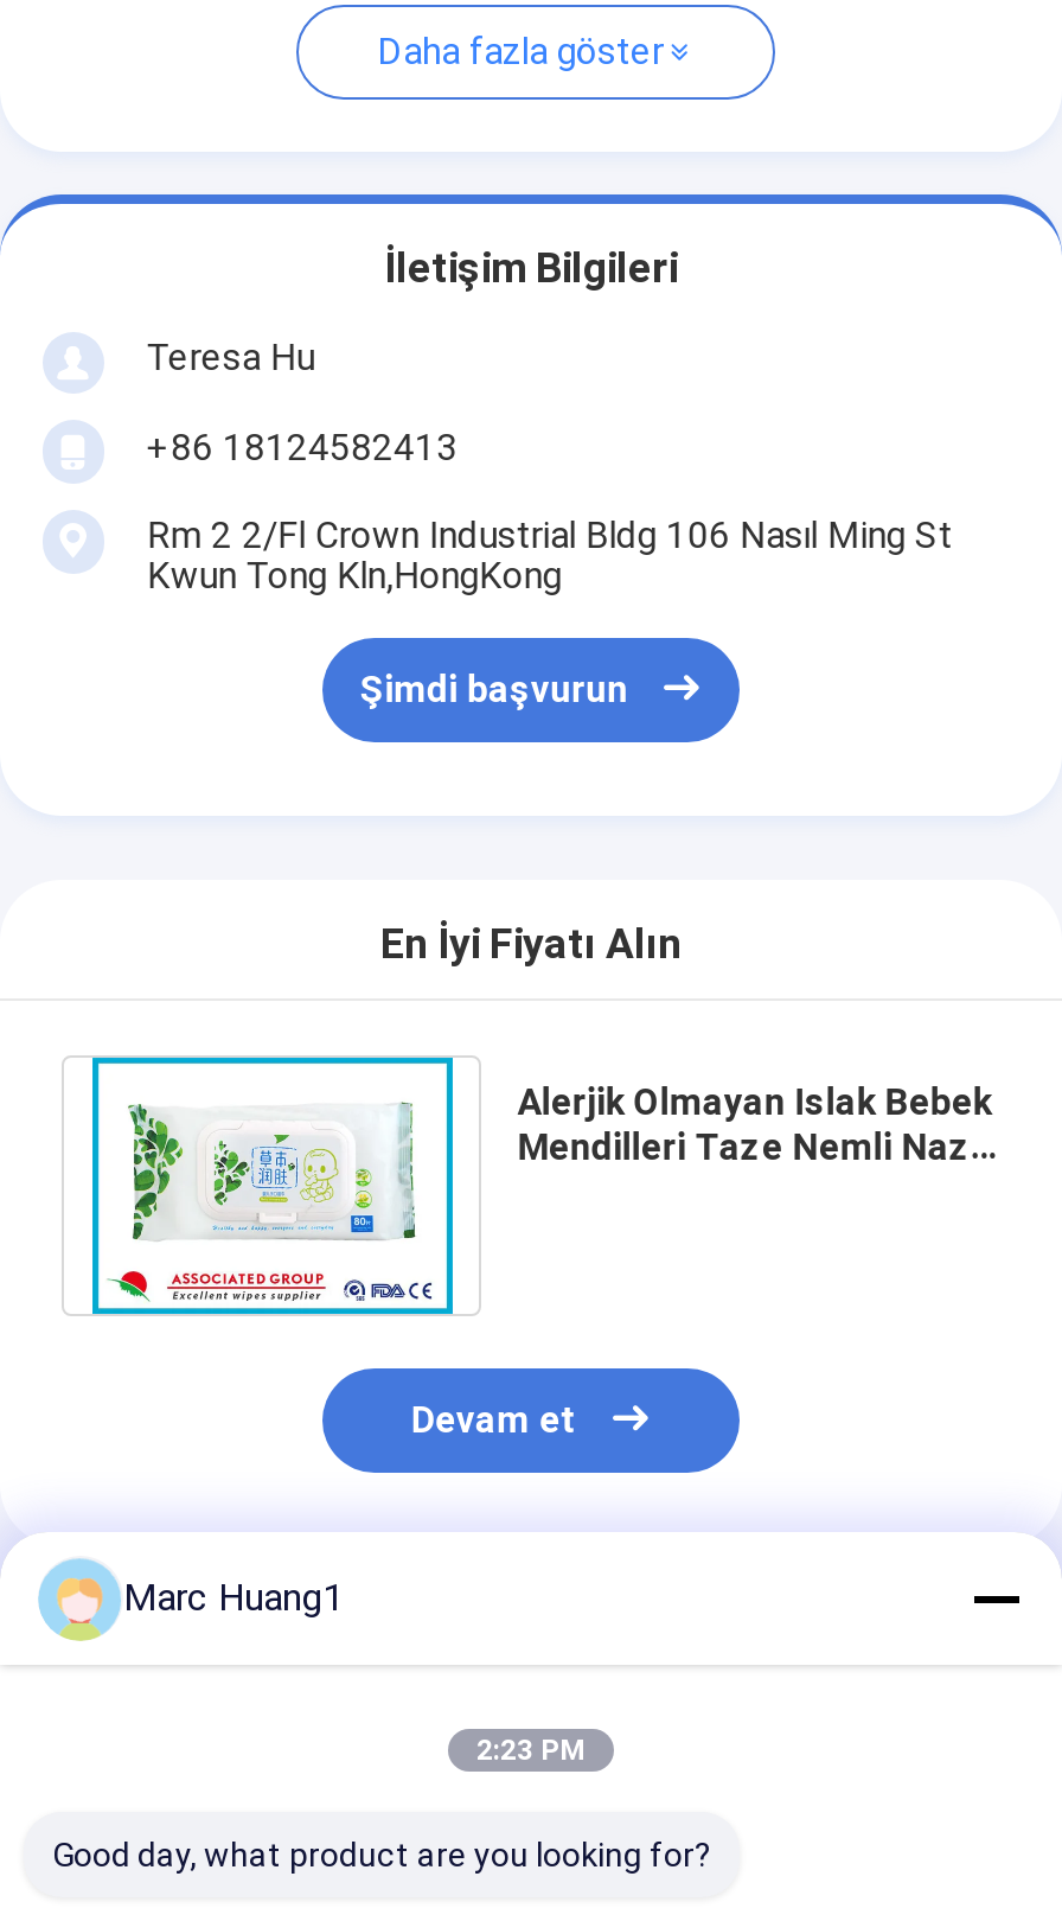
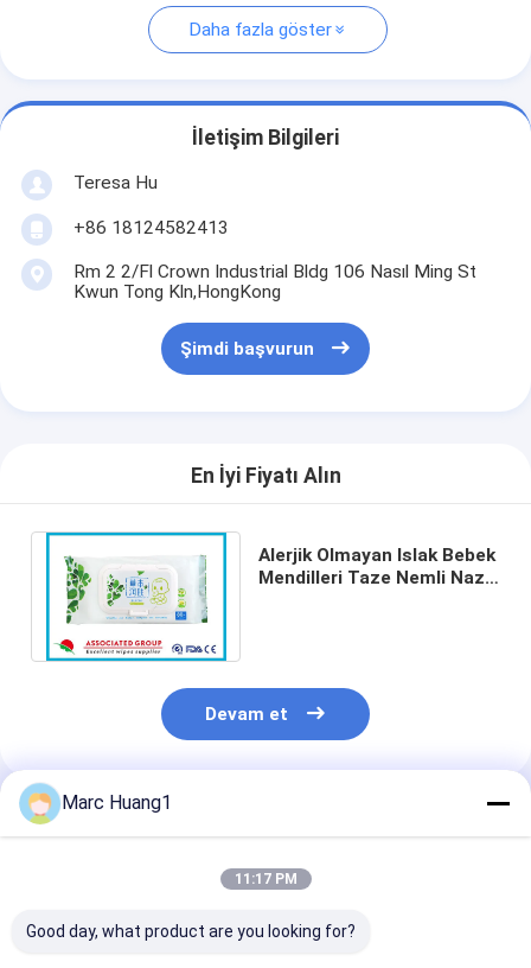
[476,1734,586,1767] 2:23 PM -> [234,871,297,887] 11:17 PM

